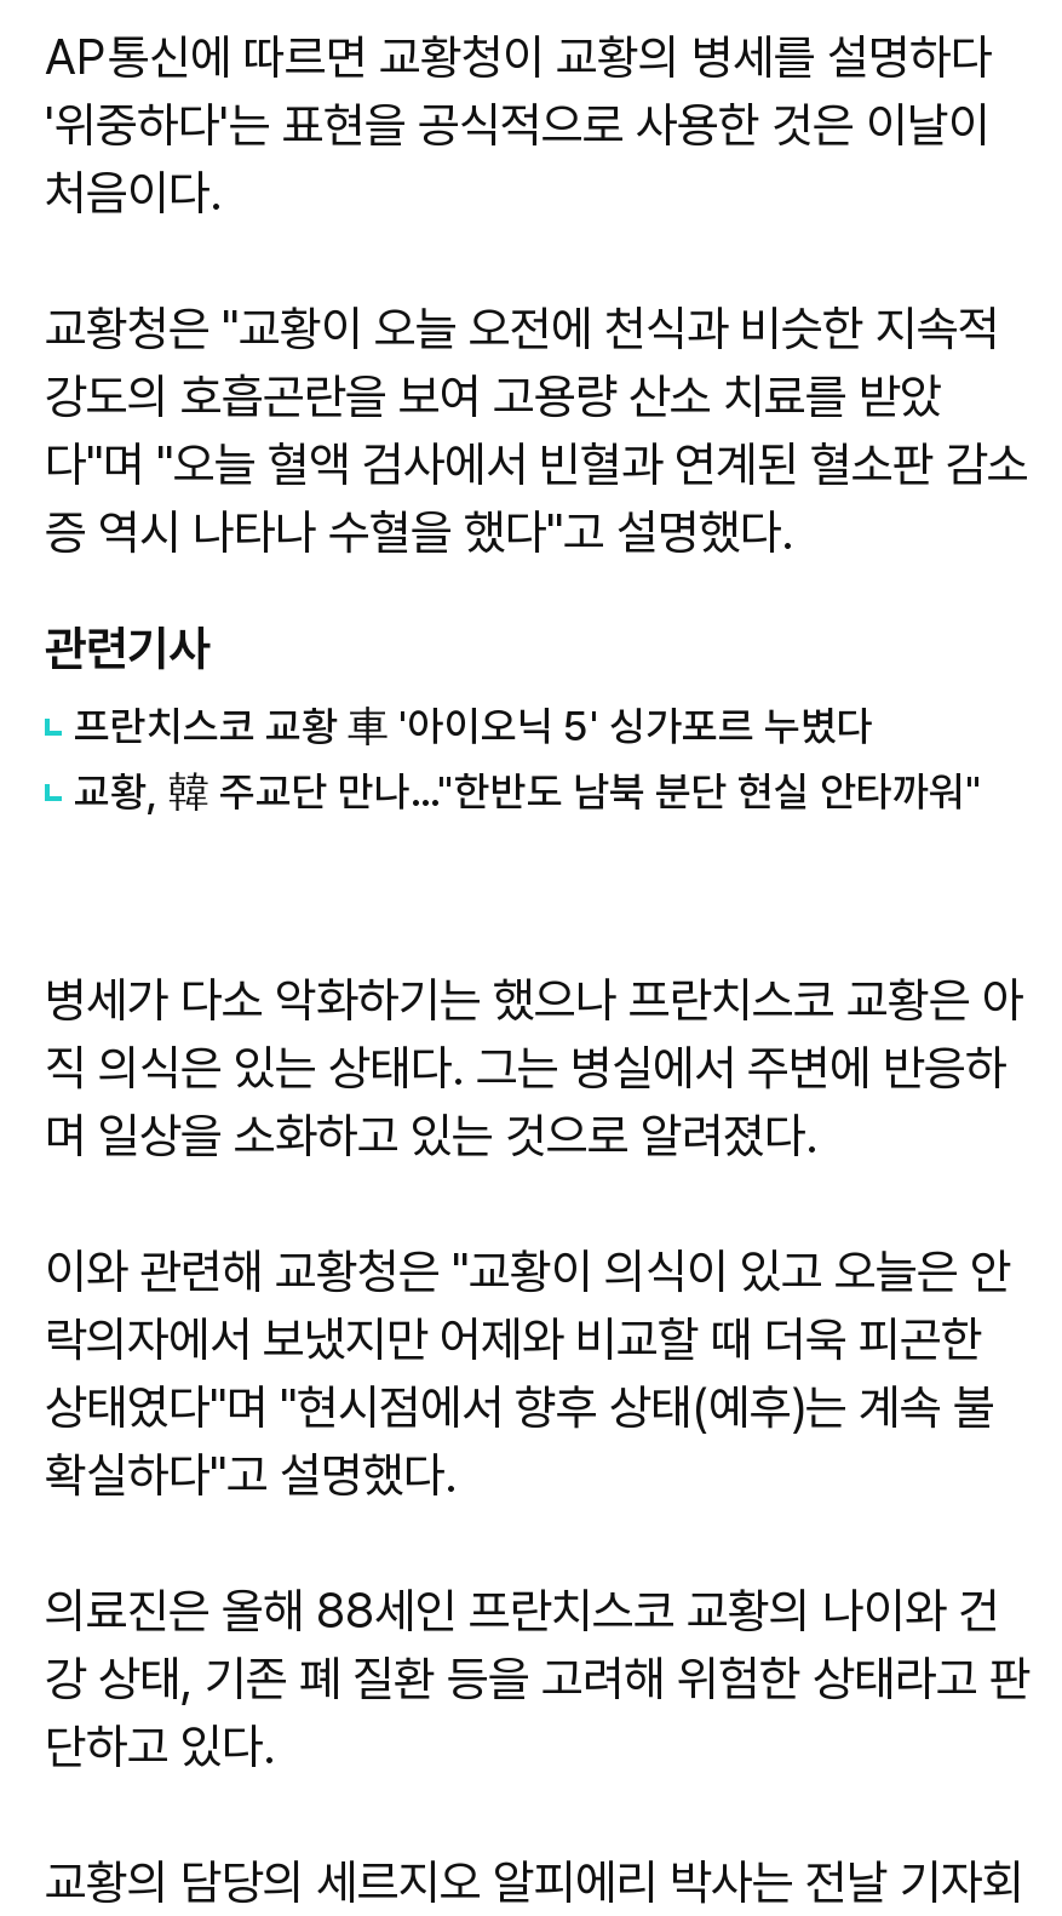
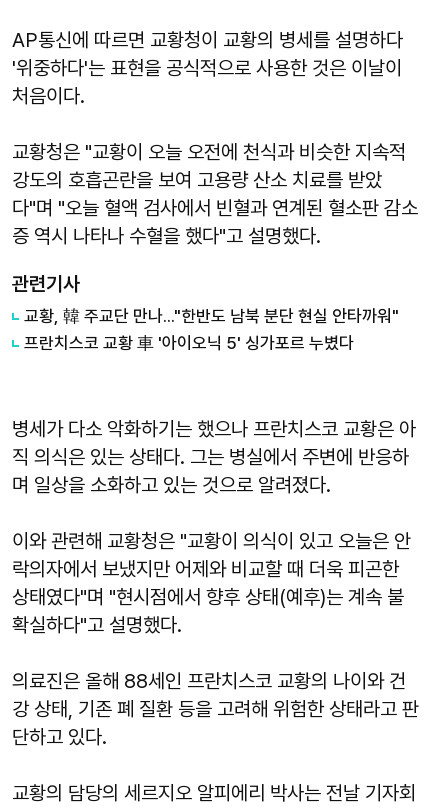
moved [74,701,873,749] -> [24,333,354,353]: 프란치스코 교황 車 '아이오닉 5' 싱가포르 누볐다
moved [74,766,982,815] -> [24,306,399,326]: 교황, 韓 주교단 만나..."한반도 남북 분단 현실 안타까워"

